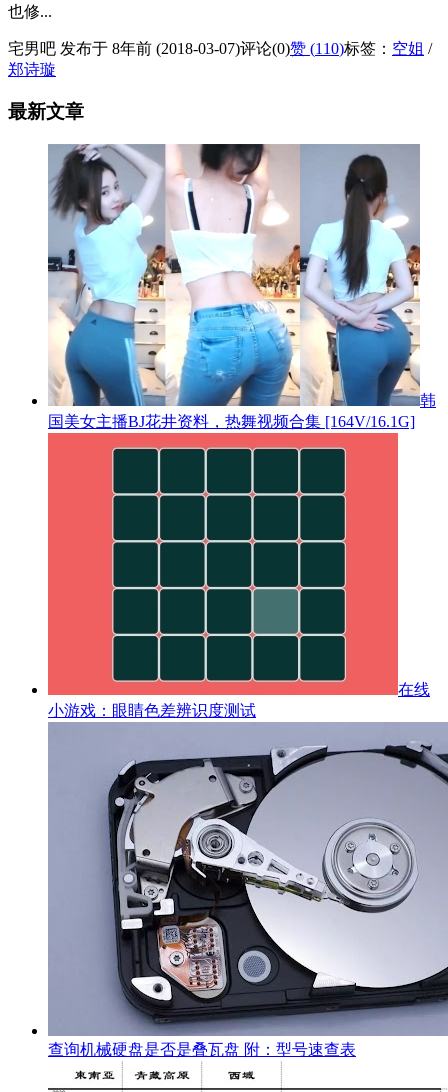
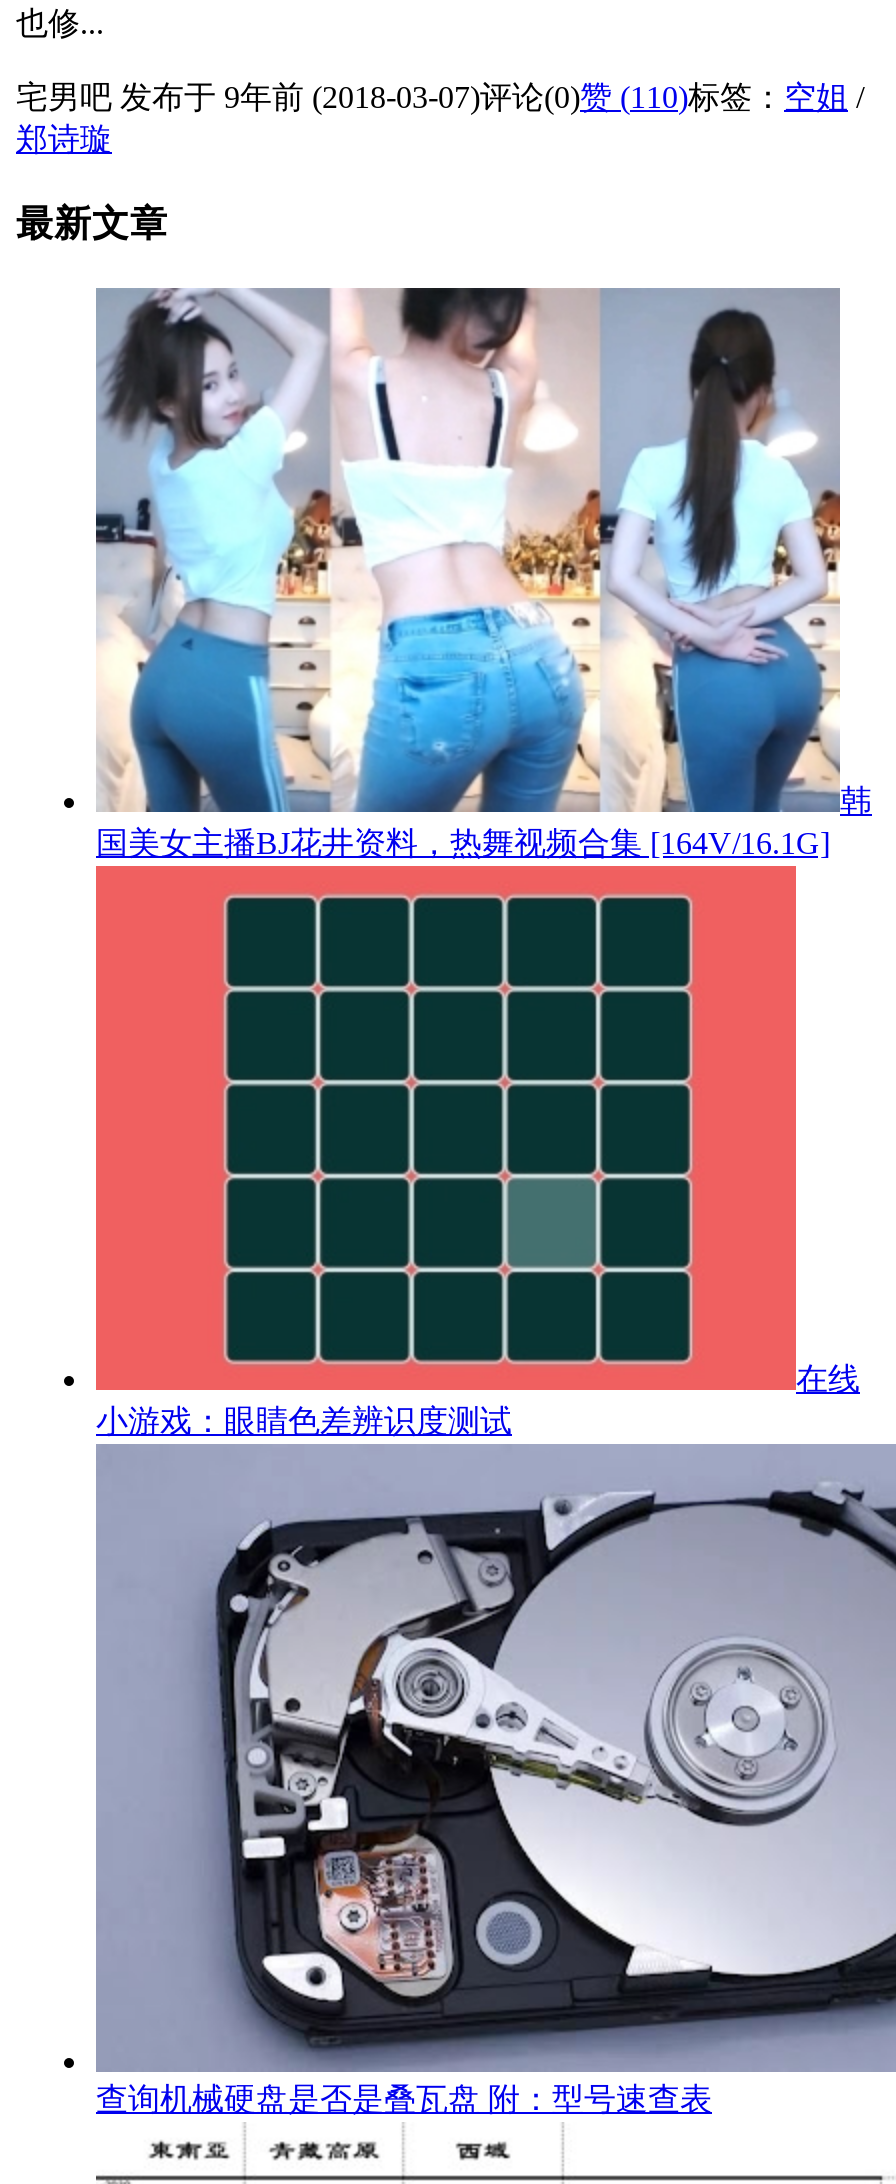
[8,40,432,57] 宅男吧 发布于 8年前 (2018-03-07)评论(0)赞 (110)标签：空姐/ -> [16,79,864,113] 宅男吧 发布于 9年前 (2018-03-07)评论(0)赞 (110)标签：空姐/

